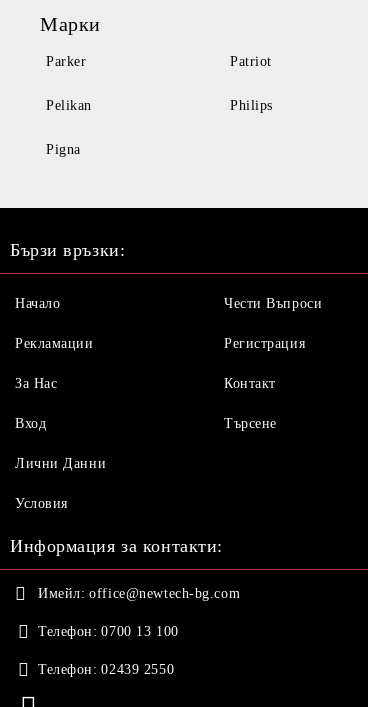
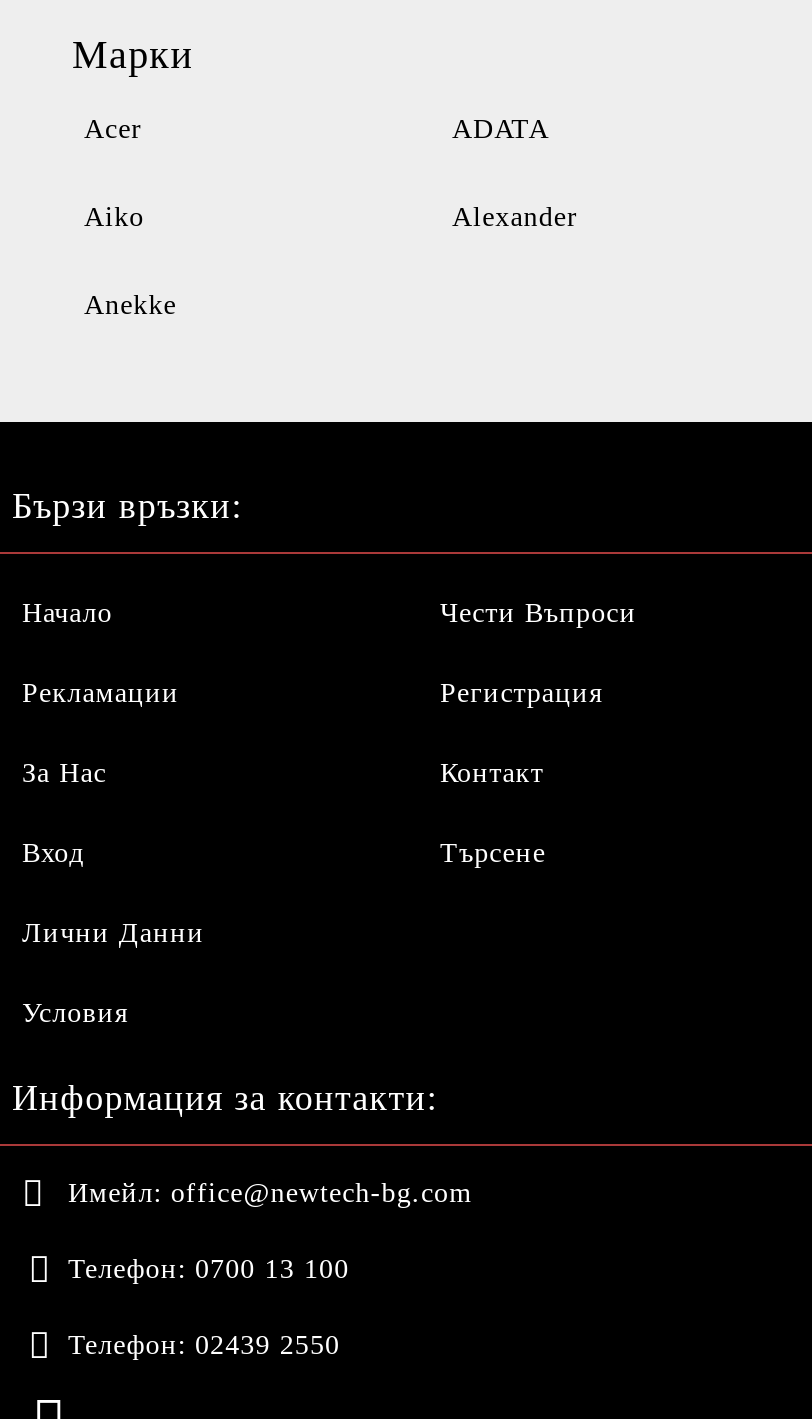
[46,54,272,69] Parker | Patriot -> [84,114,550,144] Acer | ADATA
[46,98,273,113] Pelikan | Philips -> [84,202,578,232] Aiko | Alexander
[46,142,81,157] Pigna -> [84,290,177,320] Anekke

